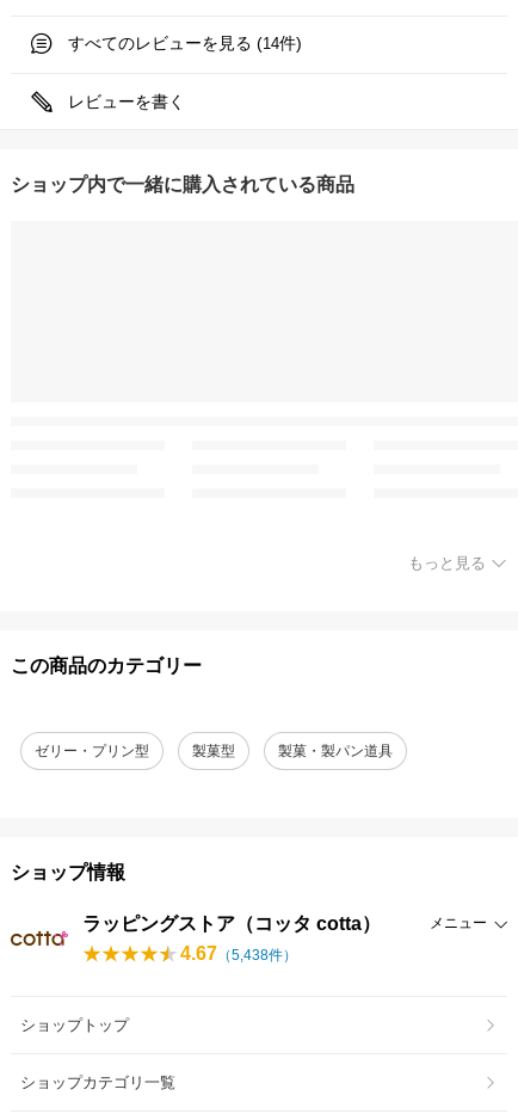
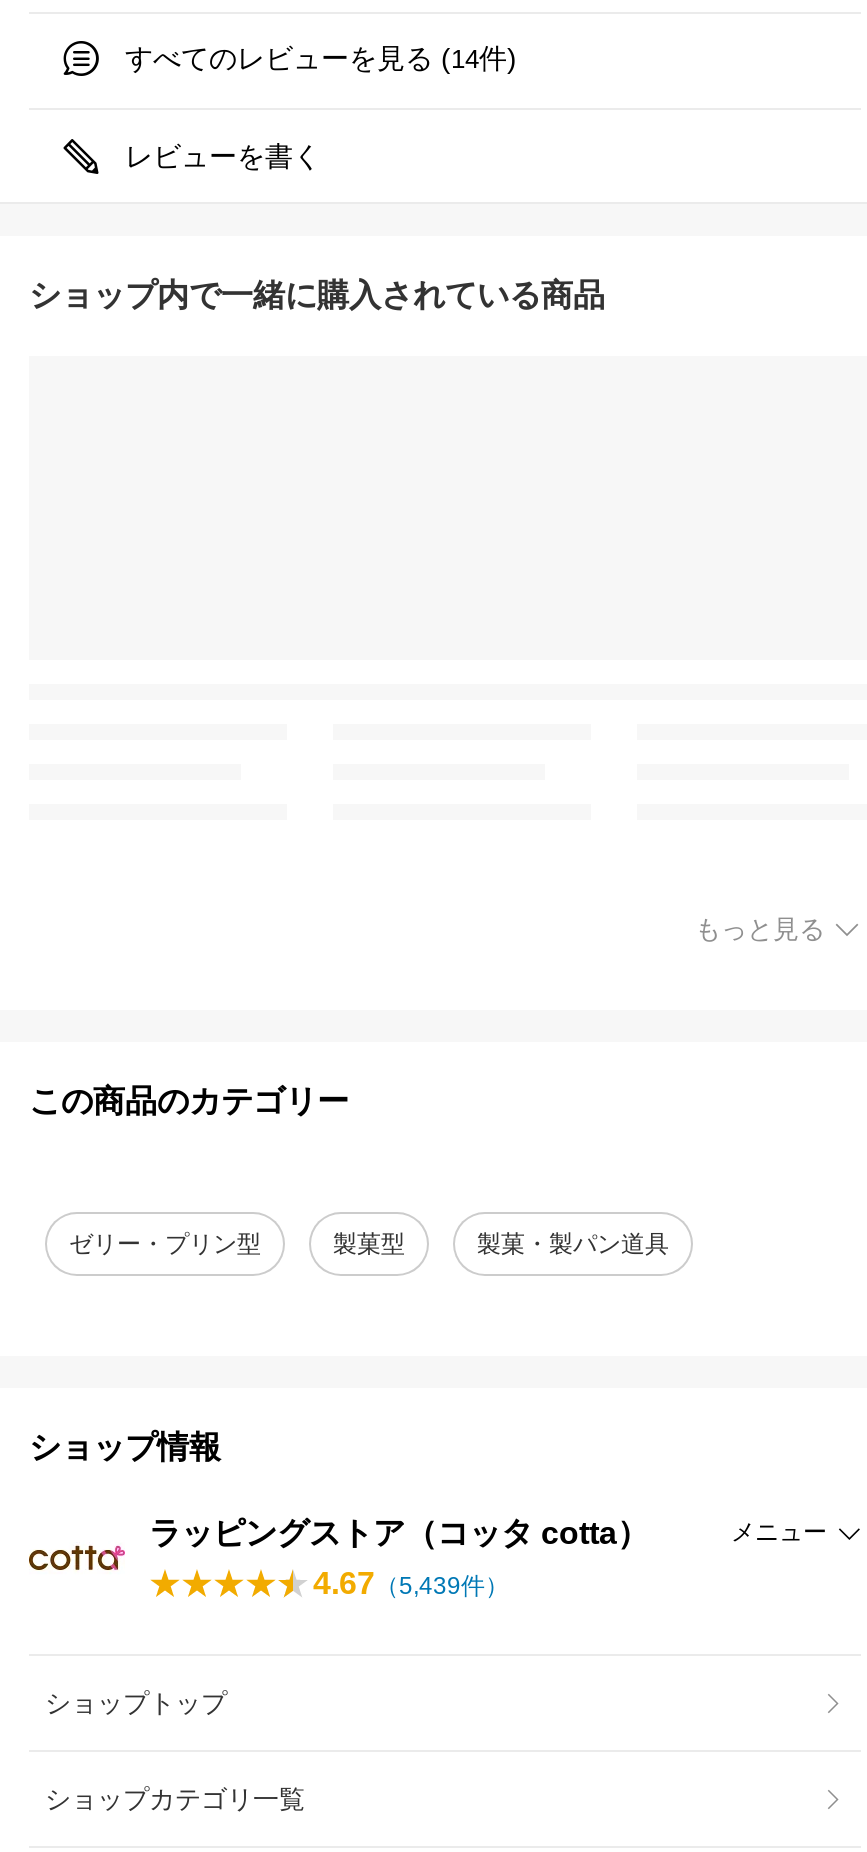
[180,943,297,964] 4.67（5,438件） -> [313,1566,509,1600] 4.67（5,439件）

